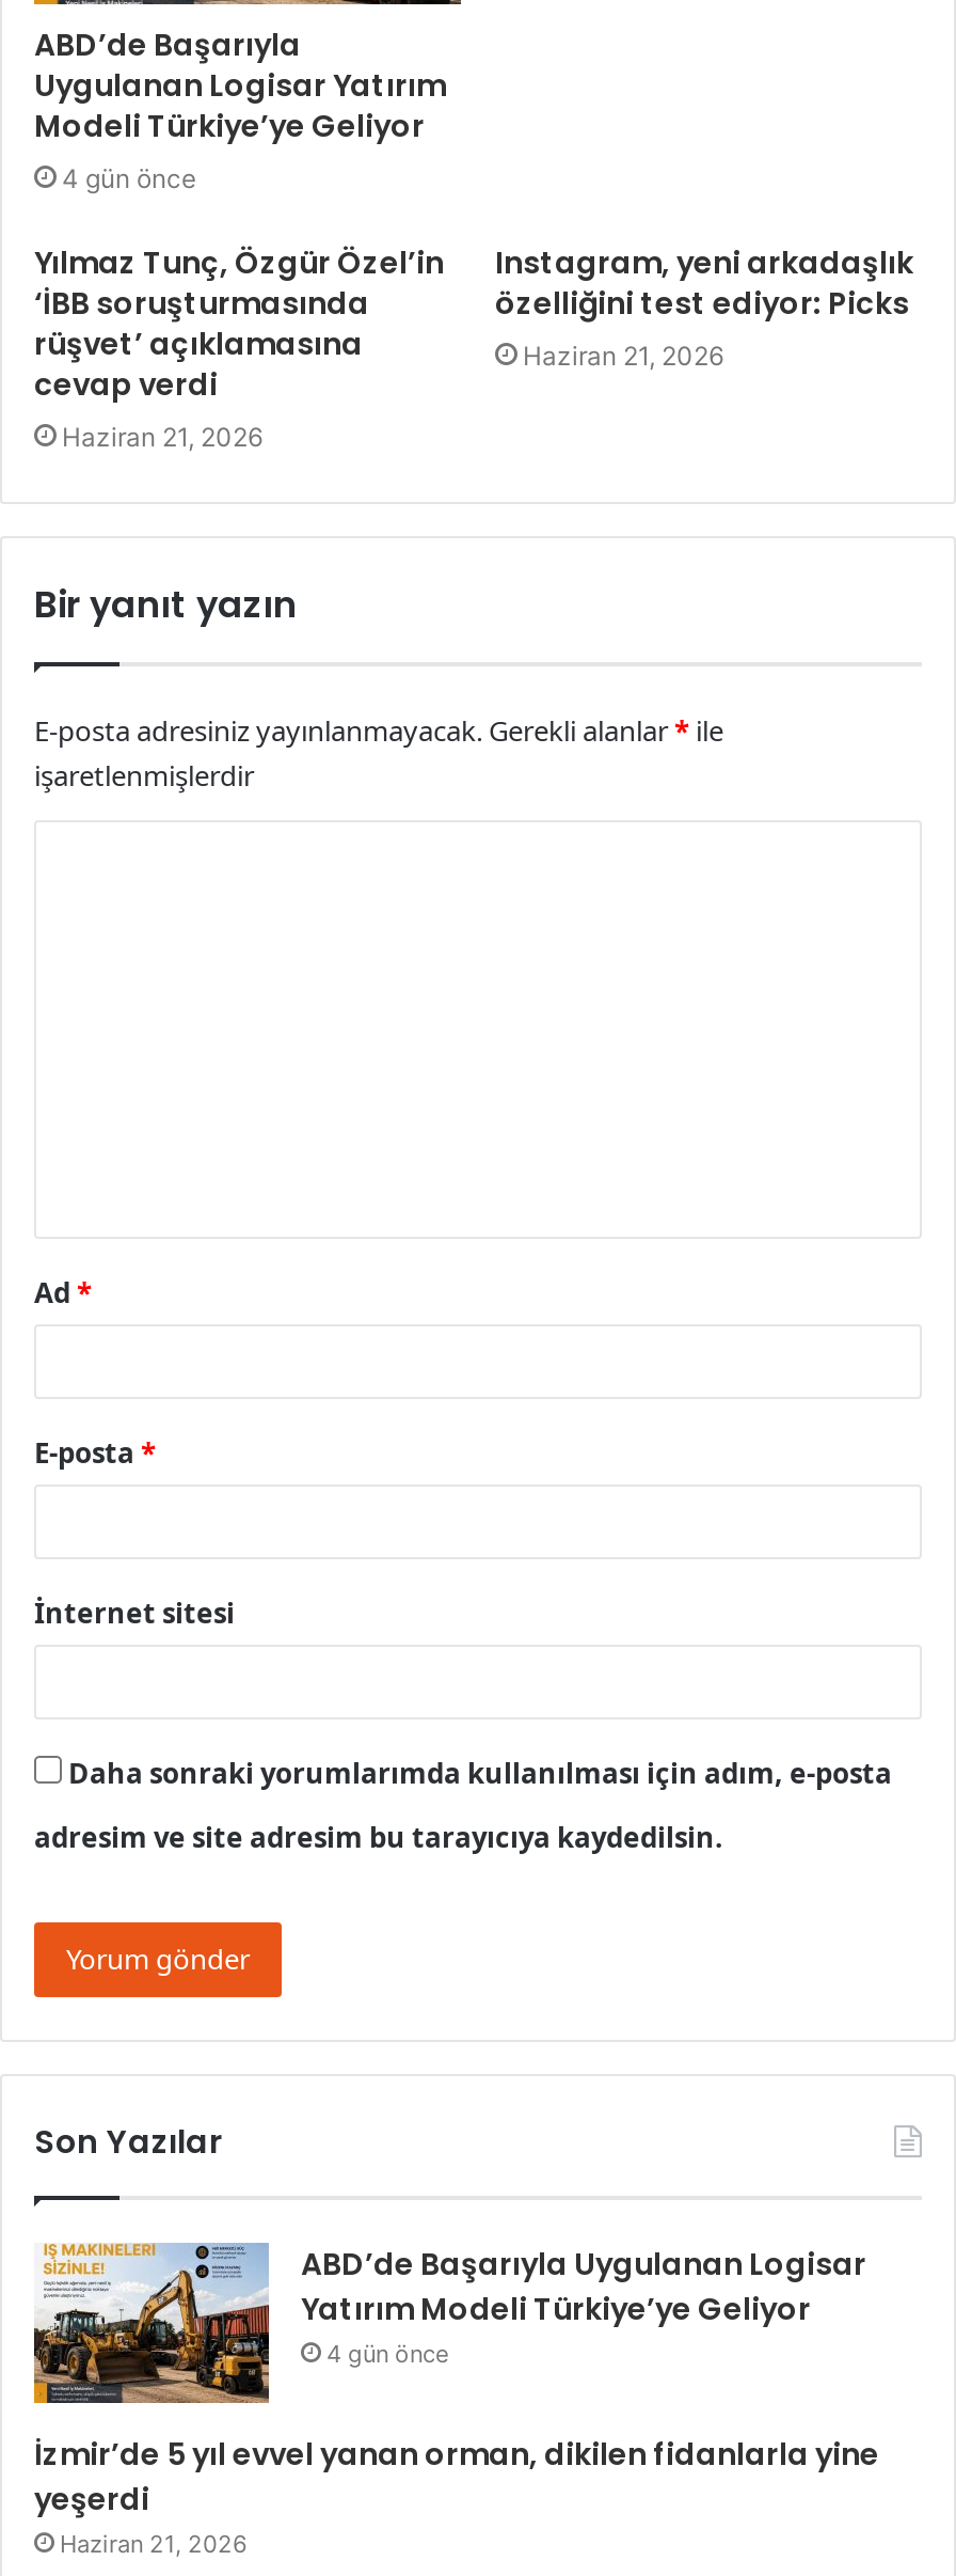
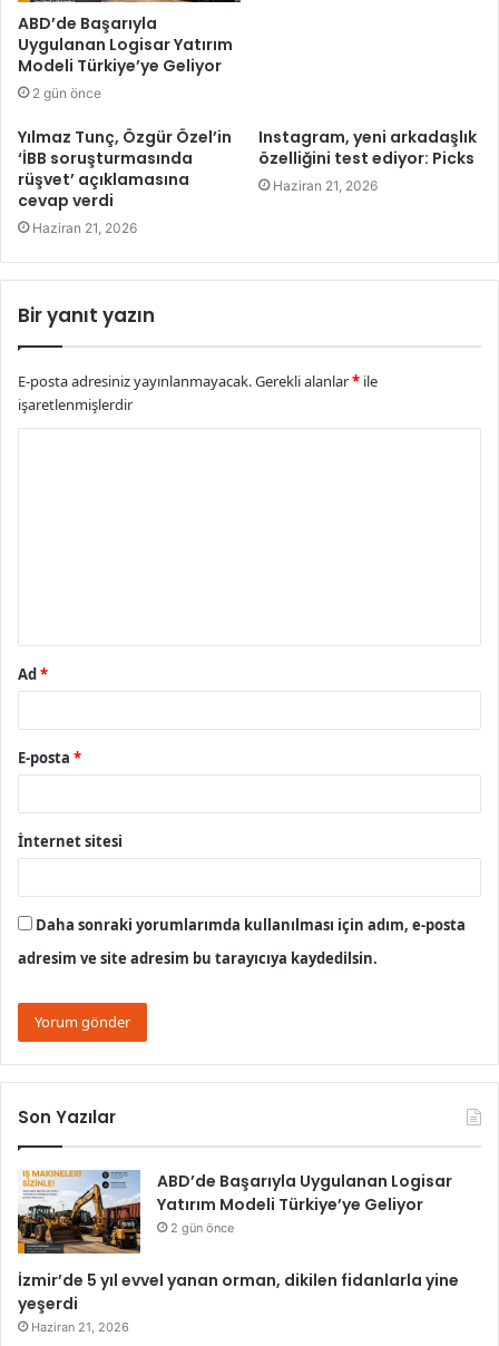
[62,163,196,195] 4 gün önce -> [32,85,101,102] 2 gün önce
[326,2340,448,2369] 4 gün önce -> [170,1220,234,1236] 2 gün önce

